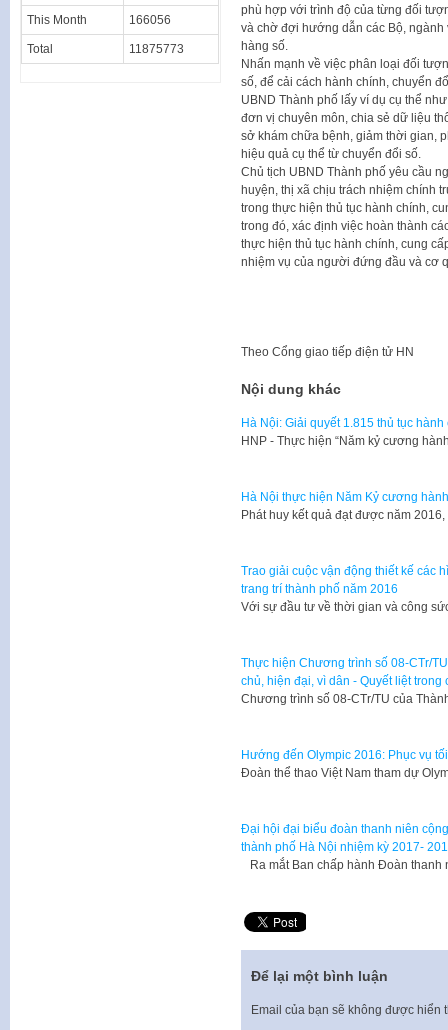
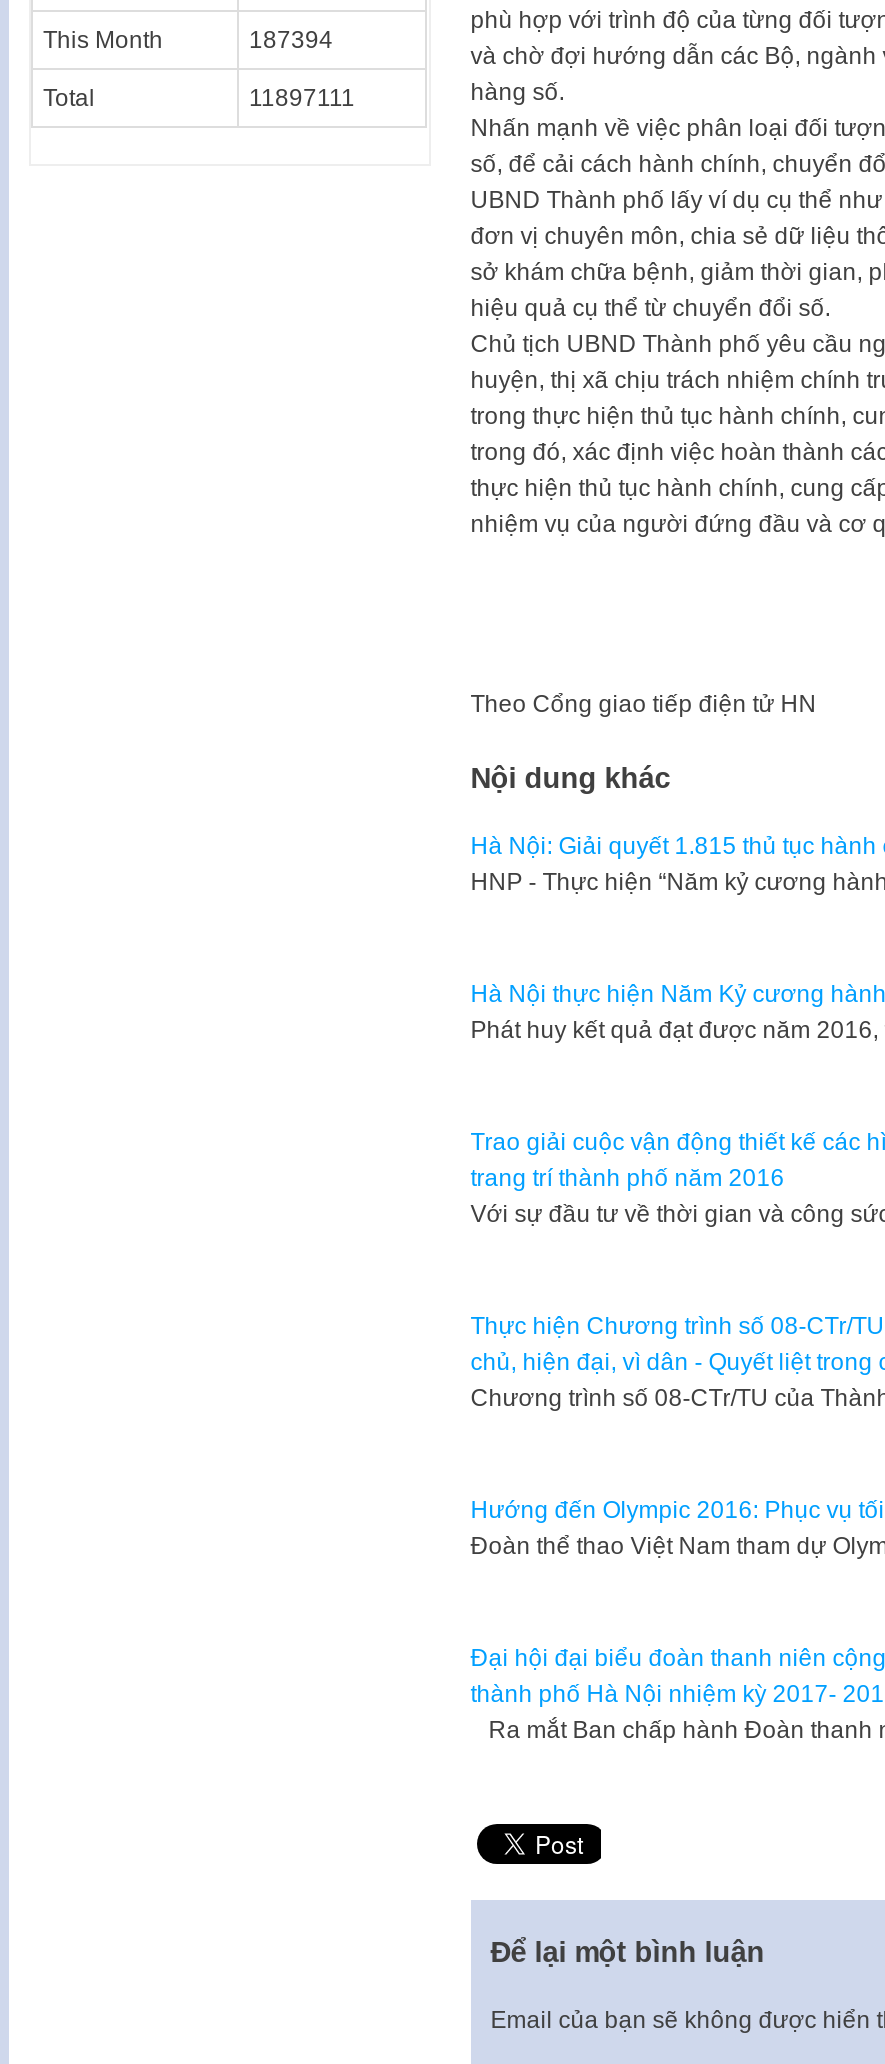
[129,13,171,27] 166056 -> [249,26,333,54] 187394
[129,42,184,56] 11875773 -> [249,84,355,112] 11897111

